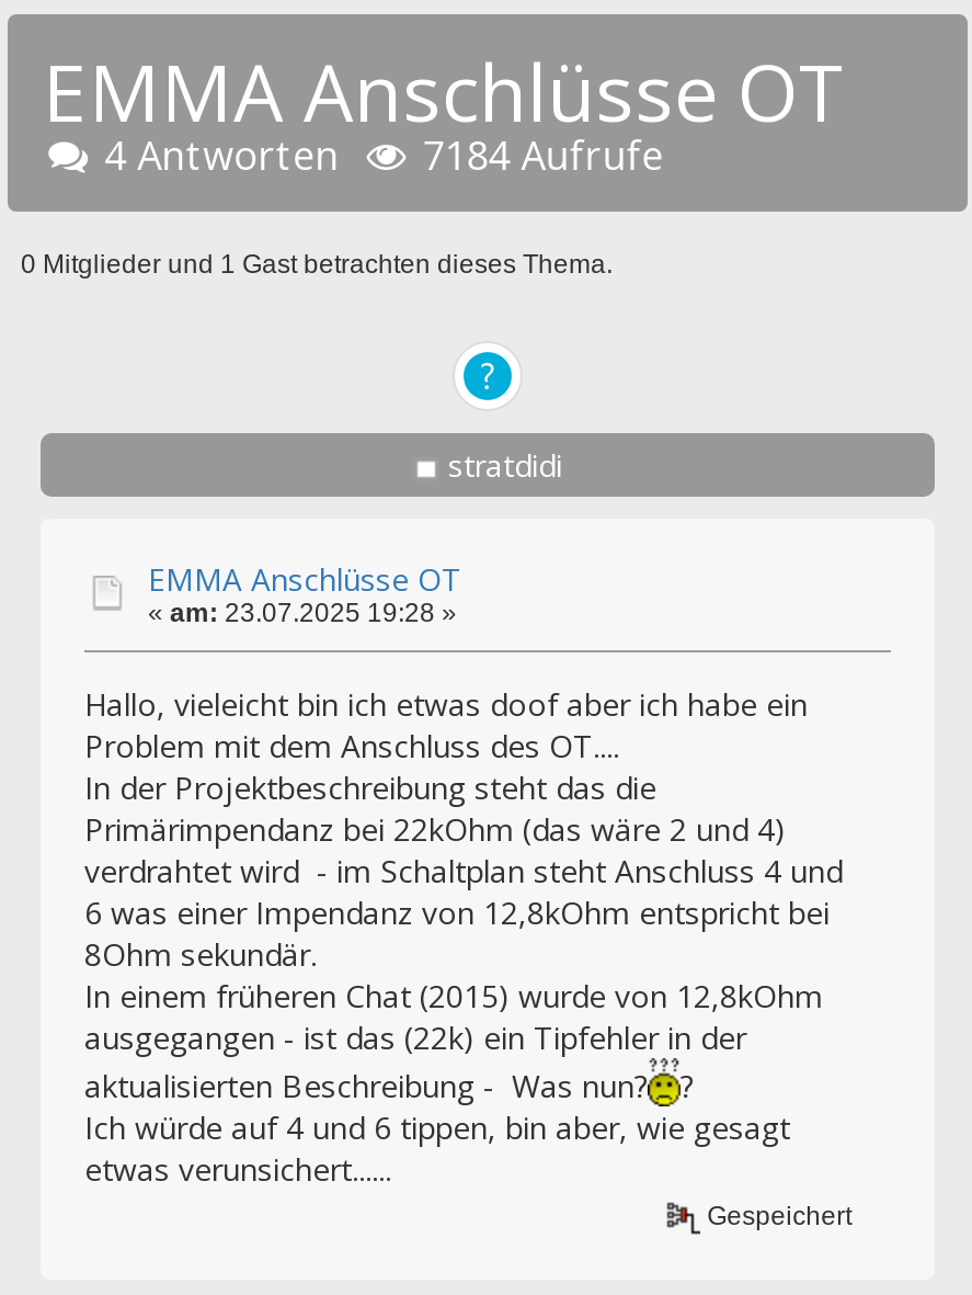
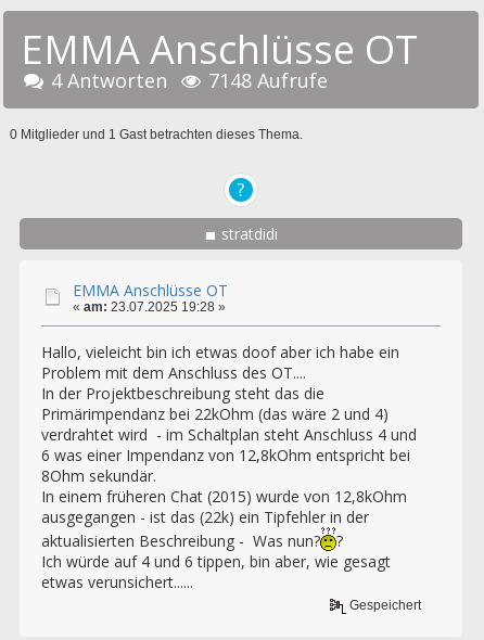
[104,128,664,181] 4 Antworten 7184 Aufrufe -> [51,67,328,93] 4 Antworten 7148 Aufrufe

